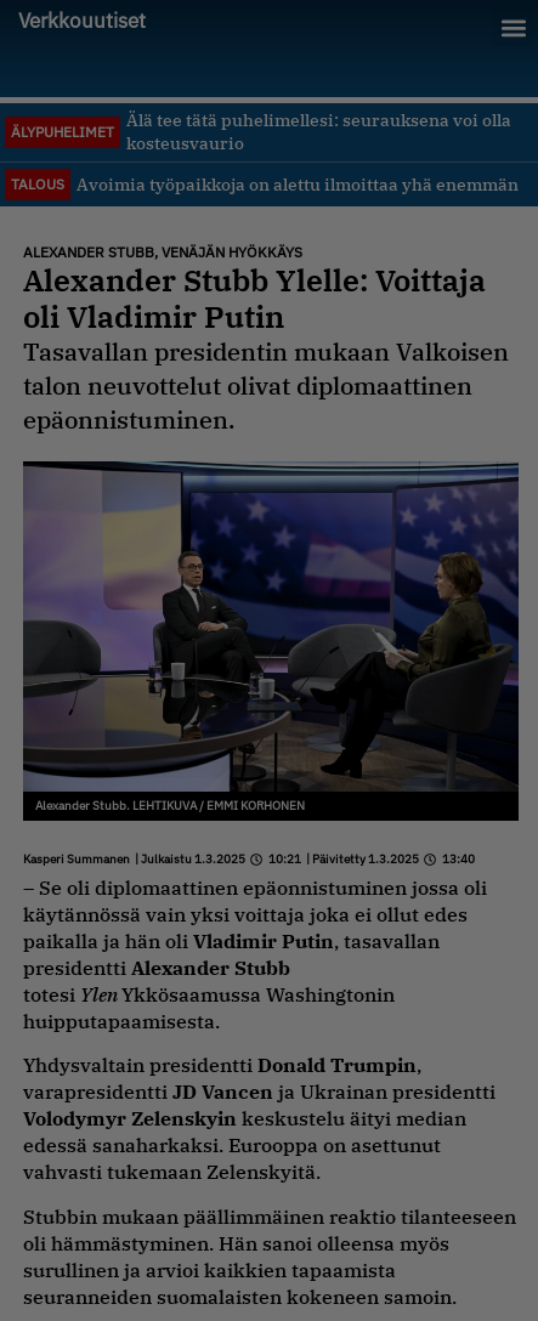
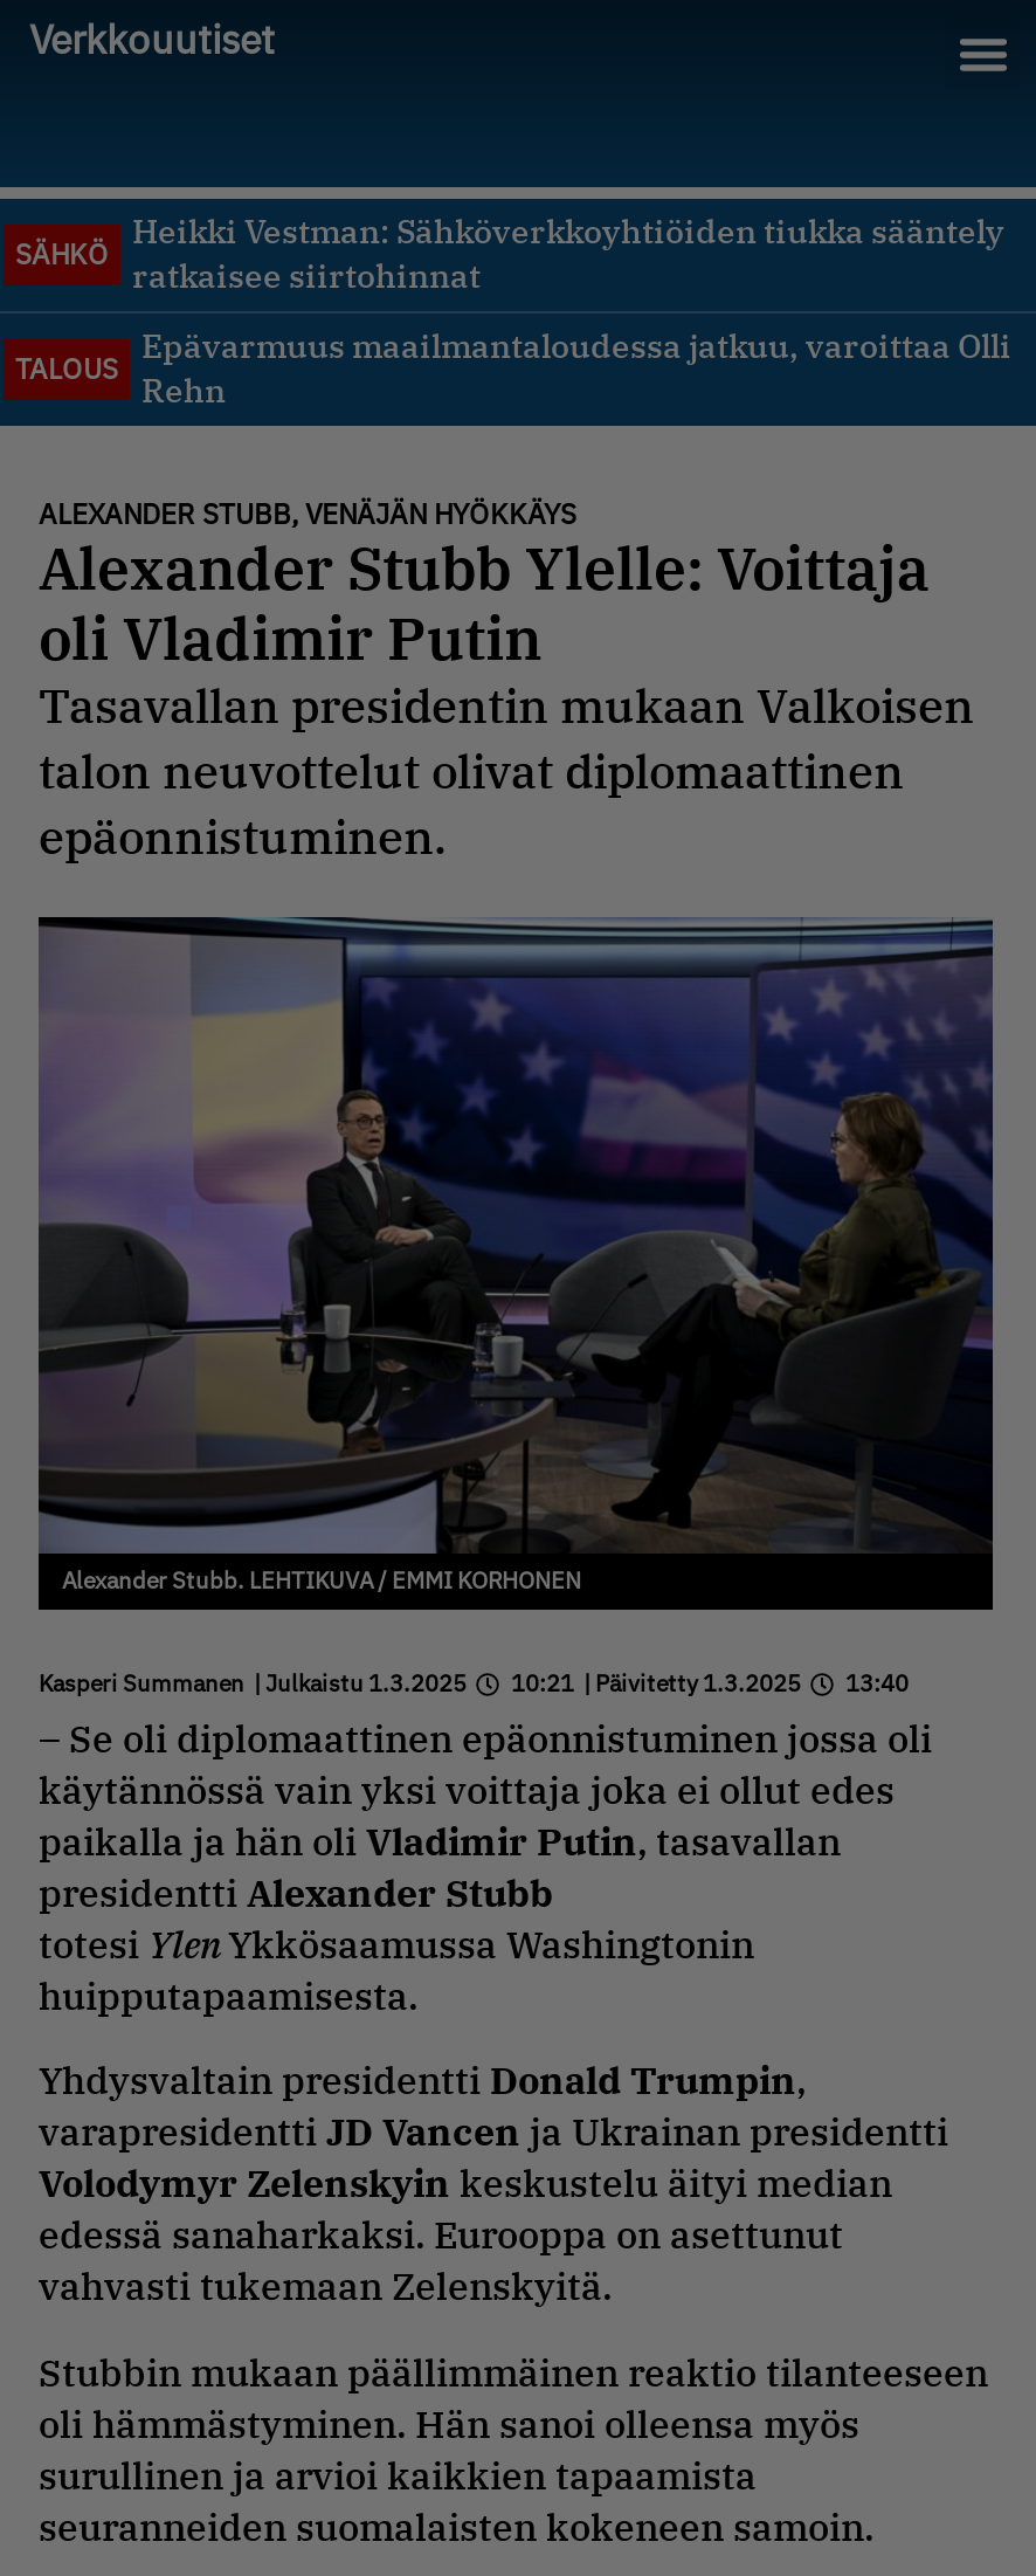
[126,109,511,154] Älä tee tätä puhelimellesi: seurauksena voi olla | kosteusvaurio -> [132,211,1004,297] Heikki Vestman: Sähköverkkoyhtiöiden tiukka sääntely | ratkaisee siirtohinnat
[11,123,114,141] ÄLYPUHELIMET -> [15,236,109,271] SÄHKÖ
[77,173,519,195] Avoimia työpaikkoja on alettu ilmoittaa yhä enemmän -> [141,325,1011,412] Epävarmuus maailmantaloudessa jatkuu, varoittaa Olli | Rehn

